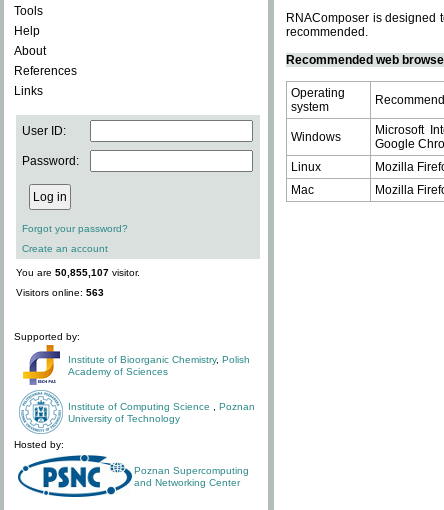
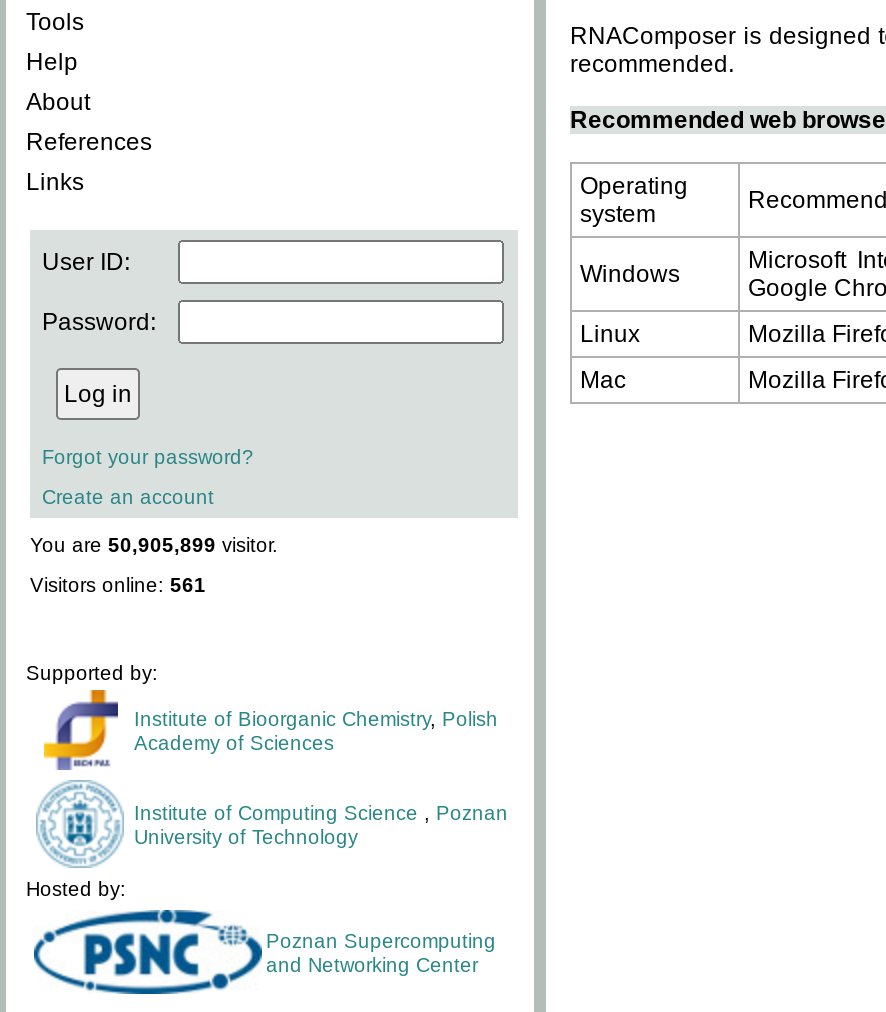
[16,267,140,278] You are 50,855,107 visitor. -> [30,534,278,556] You are 50,905,899 visitor.
[16,287,104,298] Visitors online: 563 -> [30,574,206,596] Visitors online: 561

